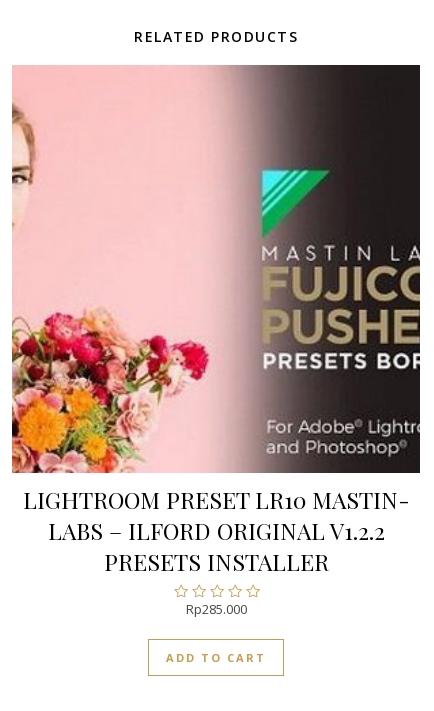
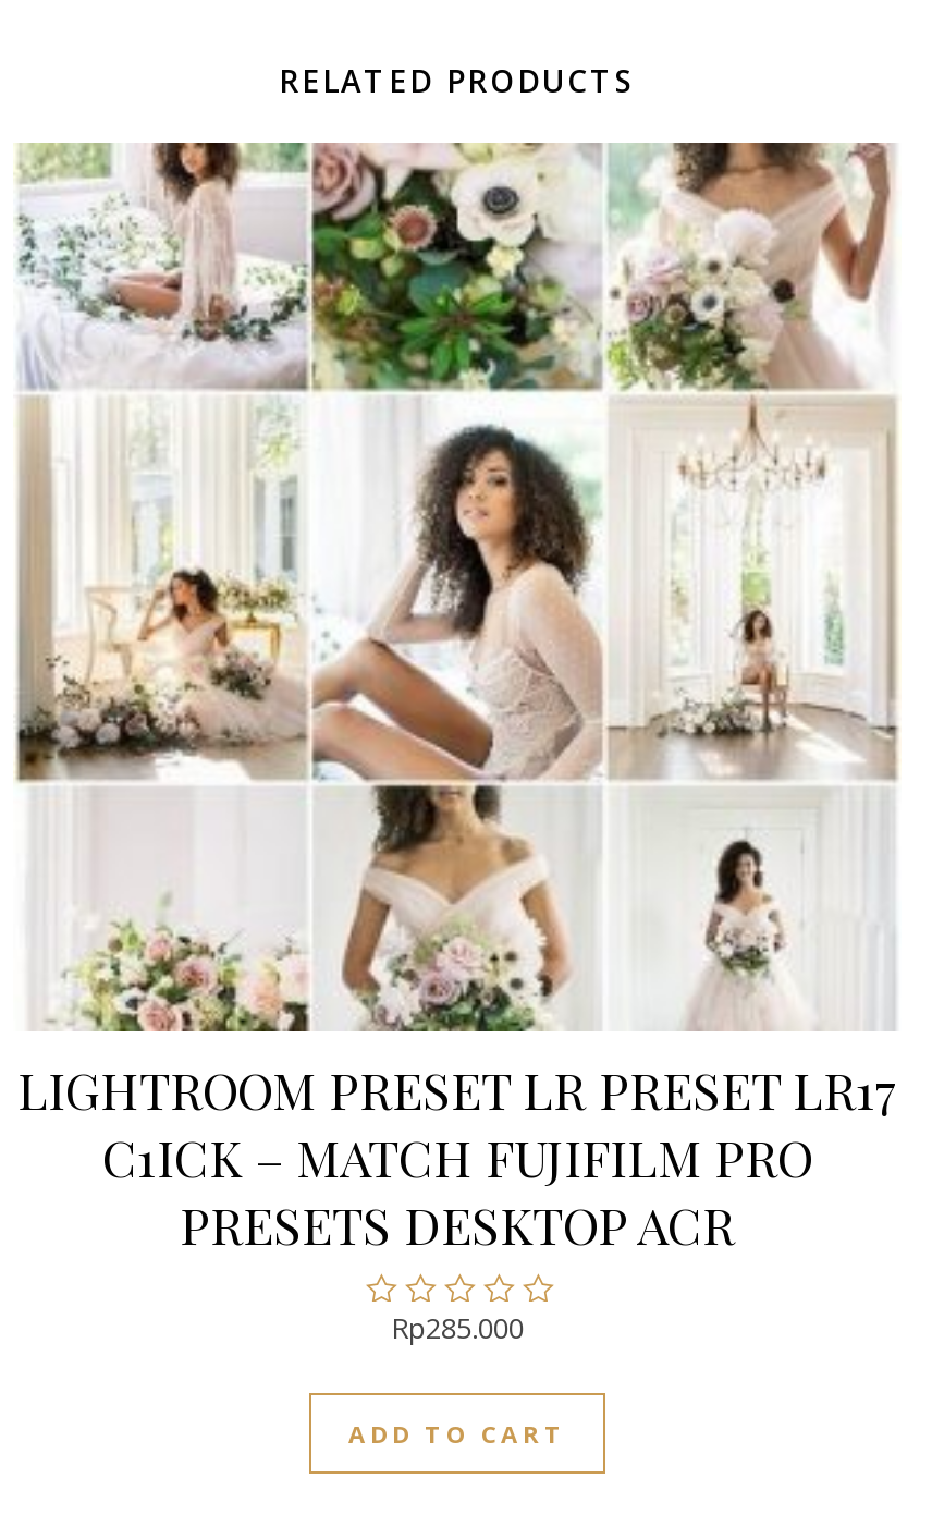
[11,64,421,577] [image] | LIGHTROOM PRESET LR10 MASTIN- | LABS – ILFORD ORIGINAL V1.2.2 | PRESETS INSTALLER -> [13,141,902,1258] [image] | LIGHTROOM PRESET LR PRESET LR17 | C1ICK – MATCH FUJIFILM PRO | PRESETS DESKTOP ACR

